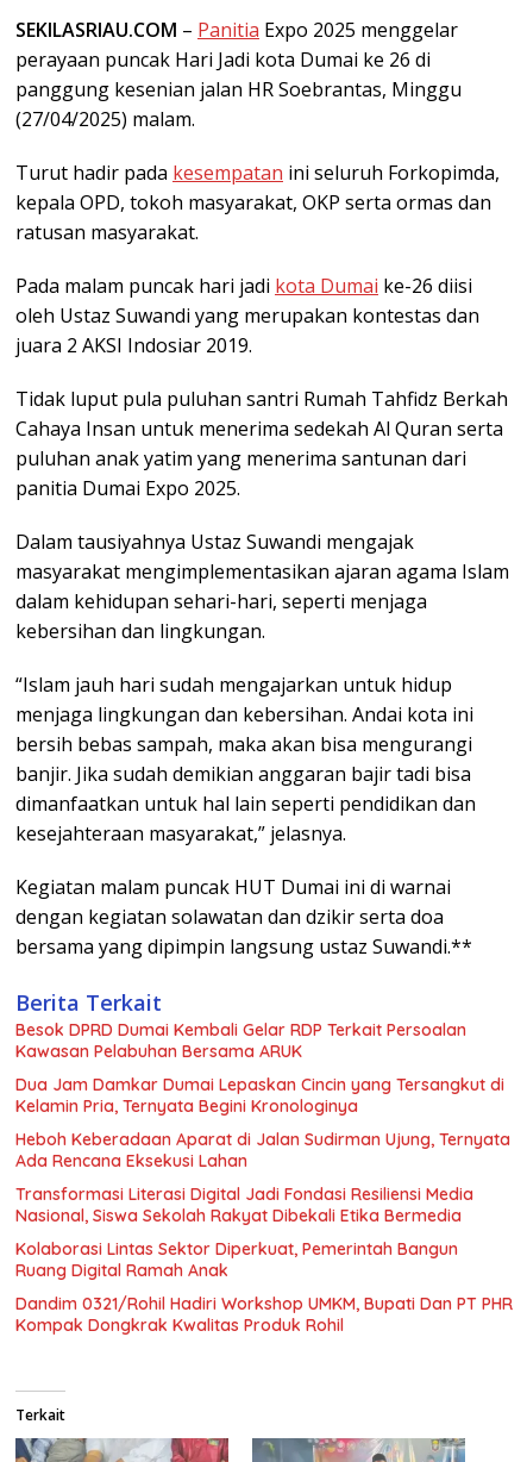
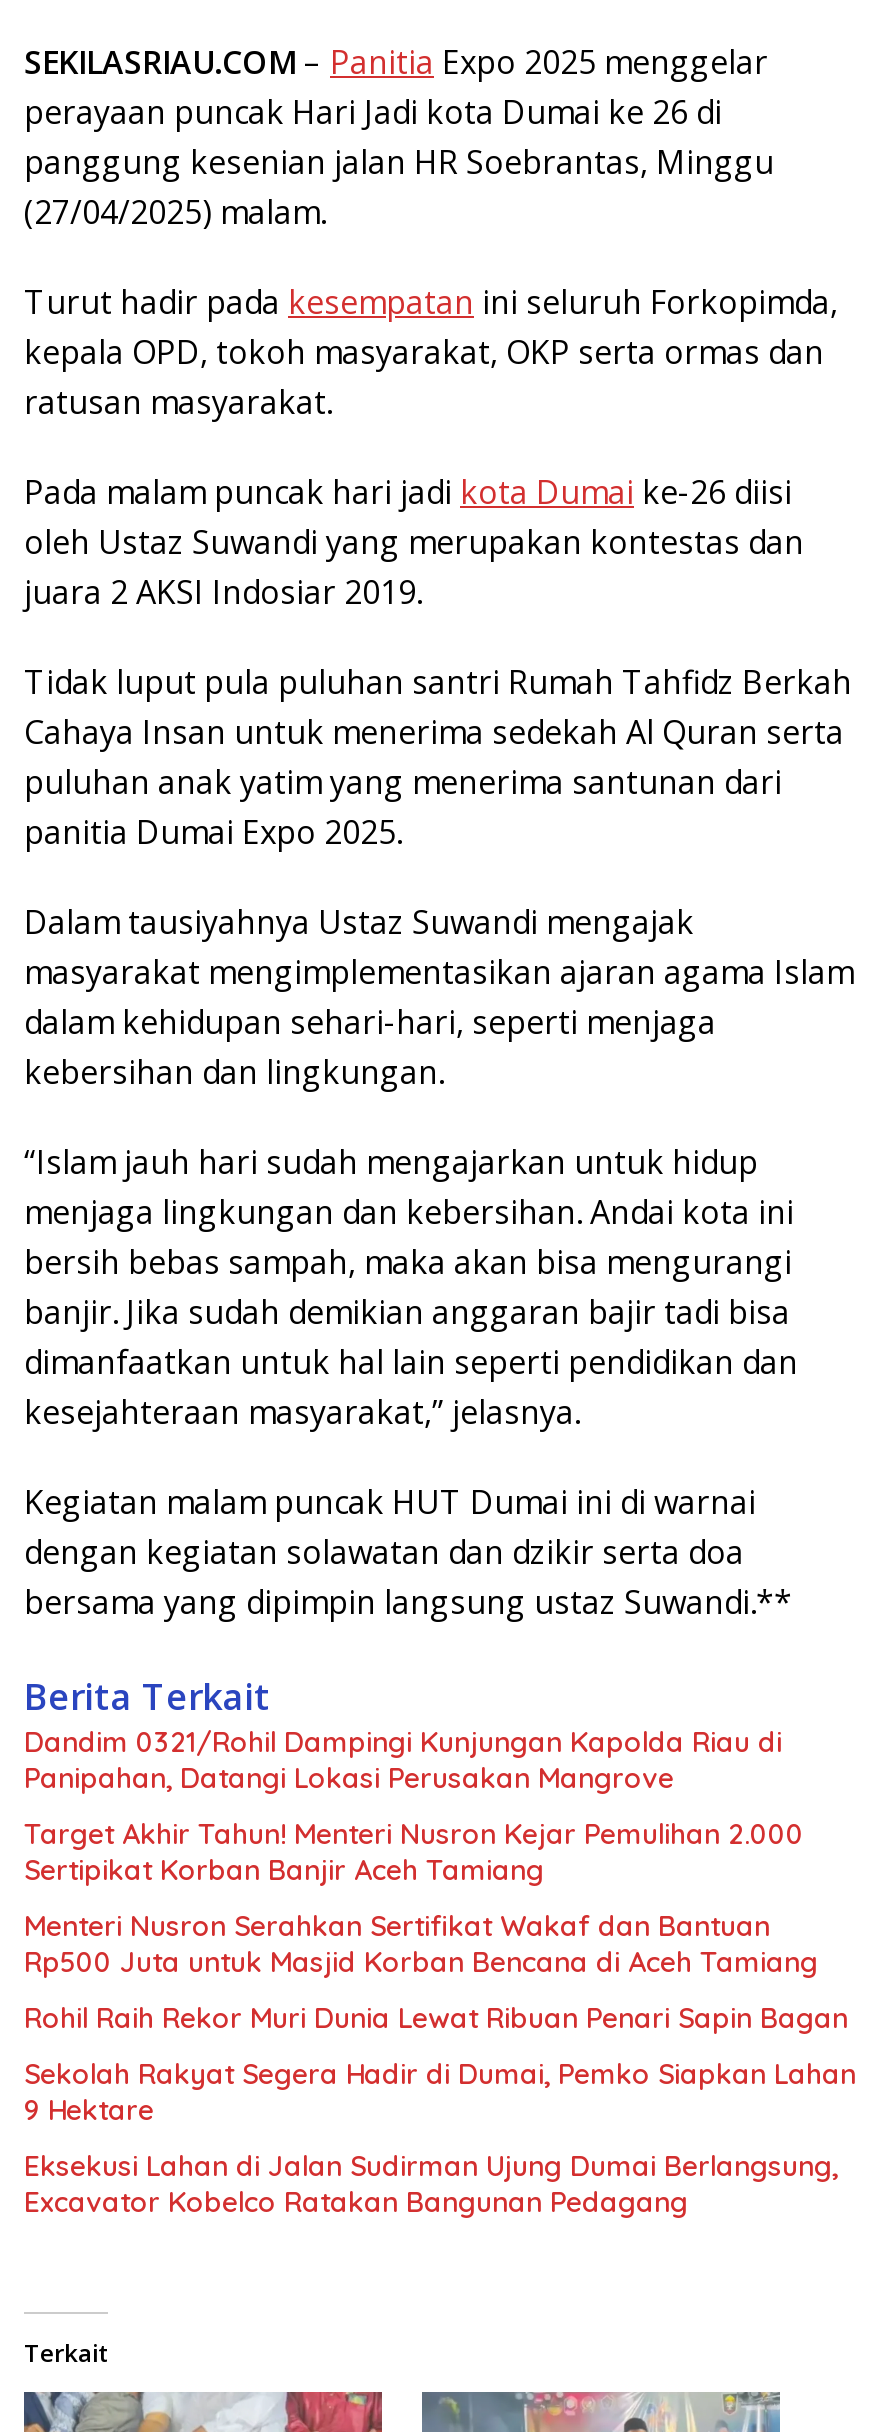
[15,1019,466,1062] Besok DPRD Dumai Kembali Gelar RDP Terkait Persoalan | Kawasan Pelabuhan Bersama ARUK -> [24,1724,782,1796] Dandim 0321/Rohil Dampingi Kunjungan Kapolda Riau di | Panipahan, Datangi Lokasi Perusakan Mangrove
[15,1074,504,1117] Dua Jam Damkar Dumai Lepaskan Cincin yang Tersangkut di | Kelamin Pria, Ternyata Begini Kronologinya -> [24,1816,804,1888] Target Akhir Tahun! Menteri Nusron Kejar Pemulihan 2.000 | Sertipikat Korban Banjir Aceh Tamiang
[15,1128,510,1171] Heboh Keberadaan Aparat di Jalan Sudirman Ujung, Ternyata | Ada Rencana Eksekusi Lahan -> [24,1908,818,1980] Menteri Nusron Serahkan Sertifikat Wakaf dan Bantuan | Rp500 Juta untuk Masjid Korban Bencana di Aceh Tamiang
[15,1183,473,1226] Transformasi Literasi Digital Jadi Fondasi Resiliensi Media | Nasional, Siswa Sekolah Rakyat Dibekali Etika Bermedia -> [24,2000,848,2036] Rohil Raih Rekor Muri Dunia Lewat Ribuan Penari Sapin Bagan
[15,1238,458,1281] Kolaborasi Lintas Sektor Diperkuat, Pemerintah Bangun | Ruang Digital Ramah Anak -> [24,2056,856,2128] Sekolah Rakyat Segera Hadir di Dumai, Pemko Siapkan Lahan | 9 Hektare
[15,1293,513,1336] Dandim 0321/Rohil Hadiri Workshop UMKM, Bupati Dan PT PHR | Kompak Dongkrak Kwalitas Produk Rohil -> [24,2148,838,2220] Eksekusi Lahan di Jalan Sudirman Ujung Dumai Berlangsung, | Excavator Kobelco Ratakan Bangunan Pedagang

